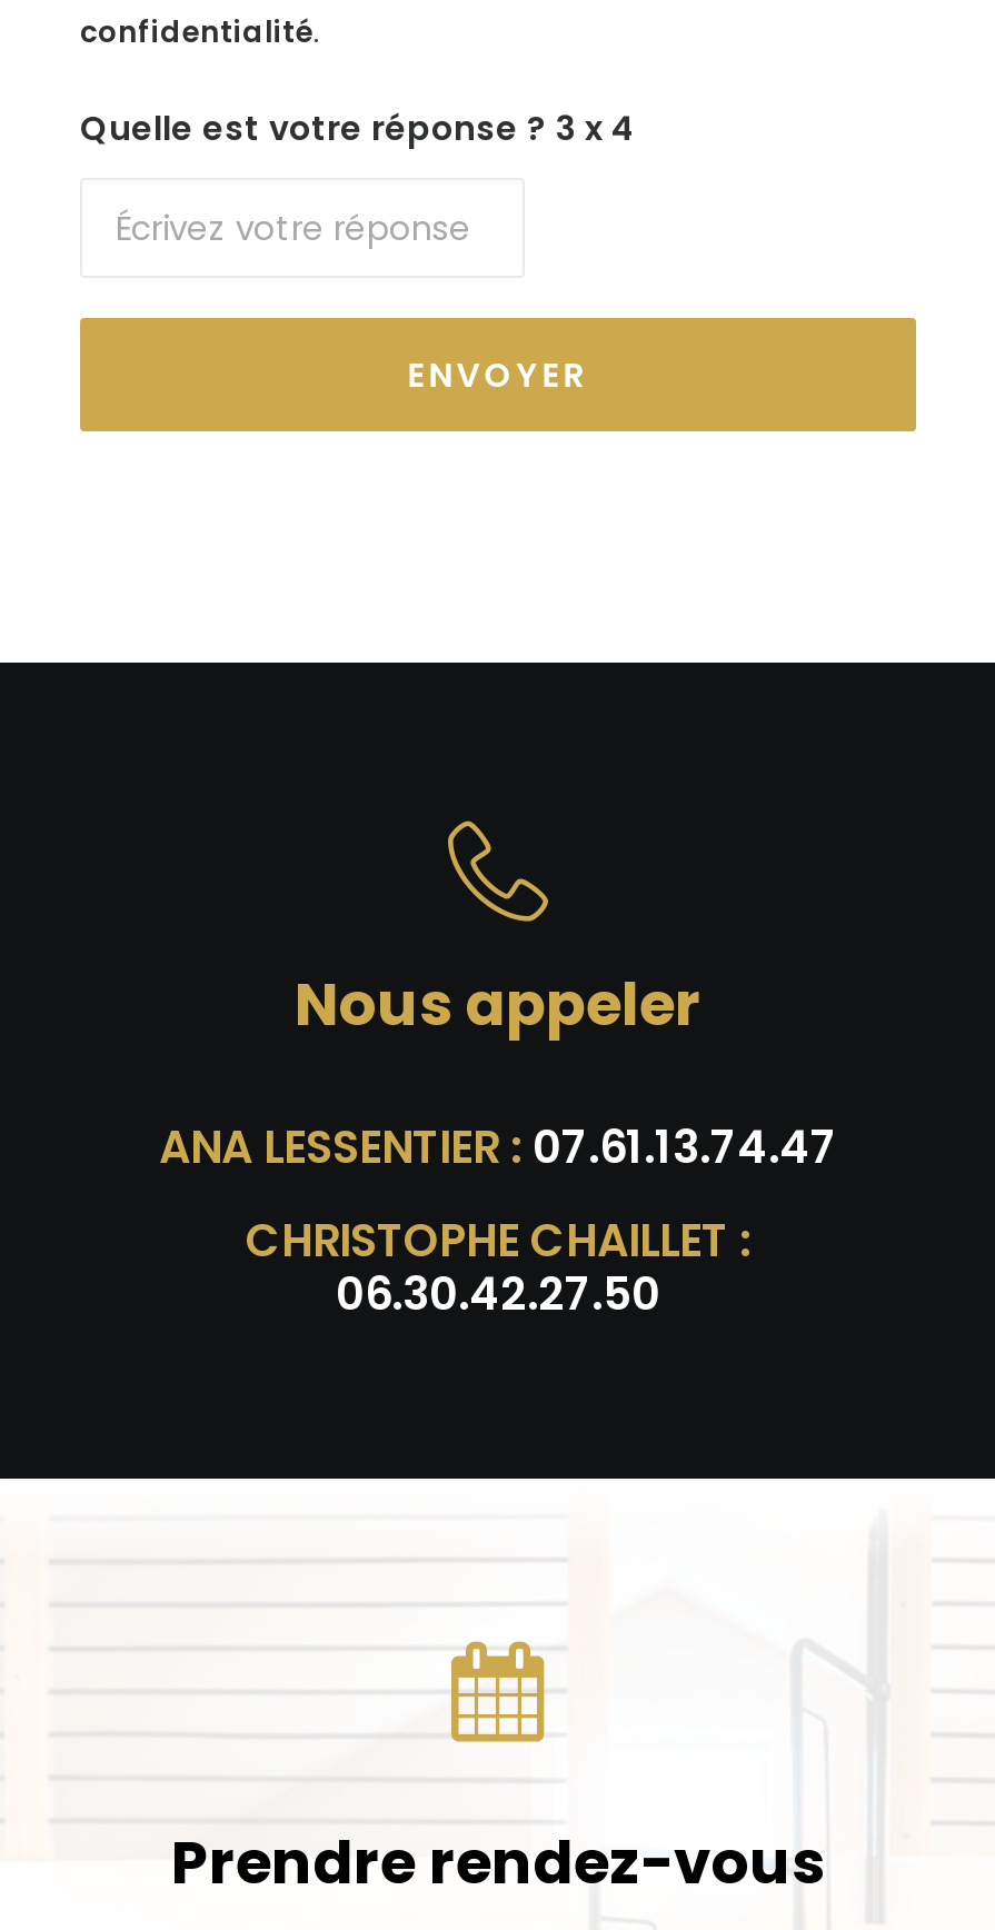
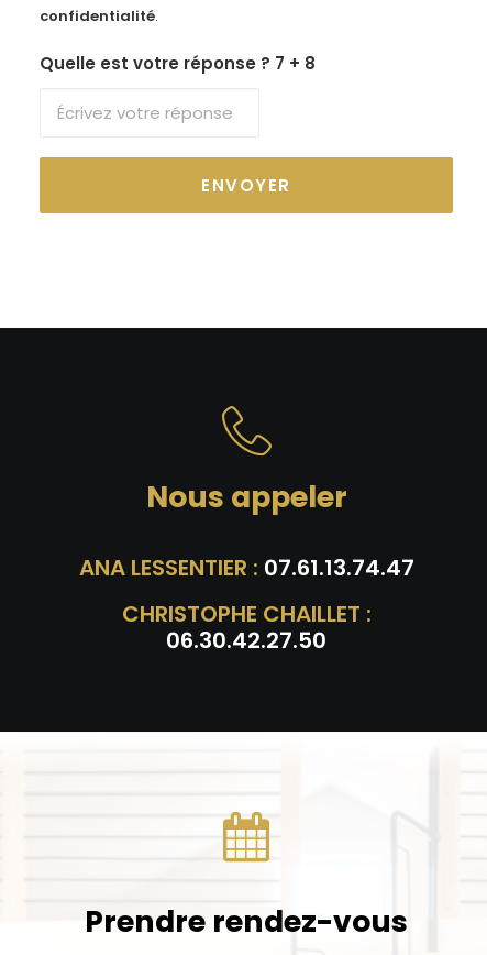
[80,105,636,151] Quelle est votre réponse ? 3 x 4 -> [40,52,316,75] Quelle est votre réponse ? 7 + 8

